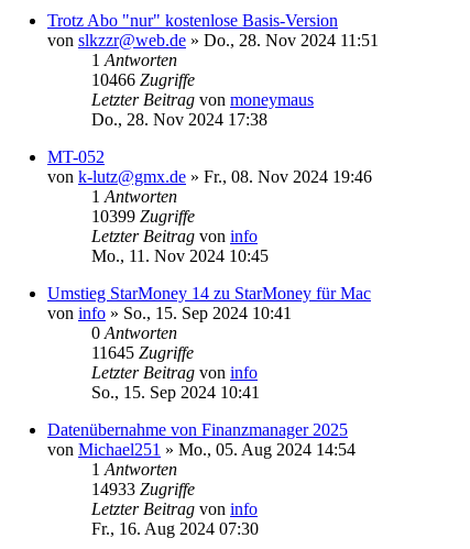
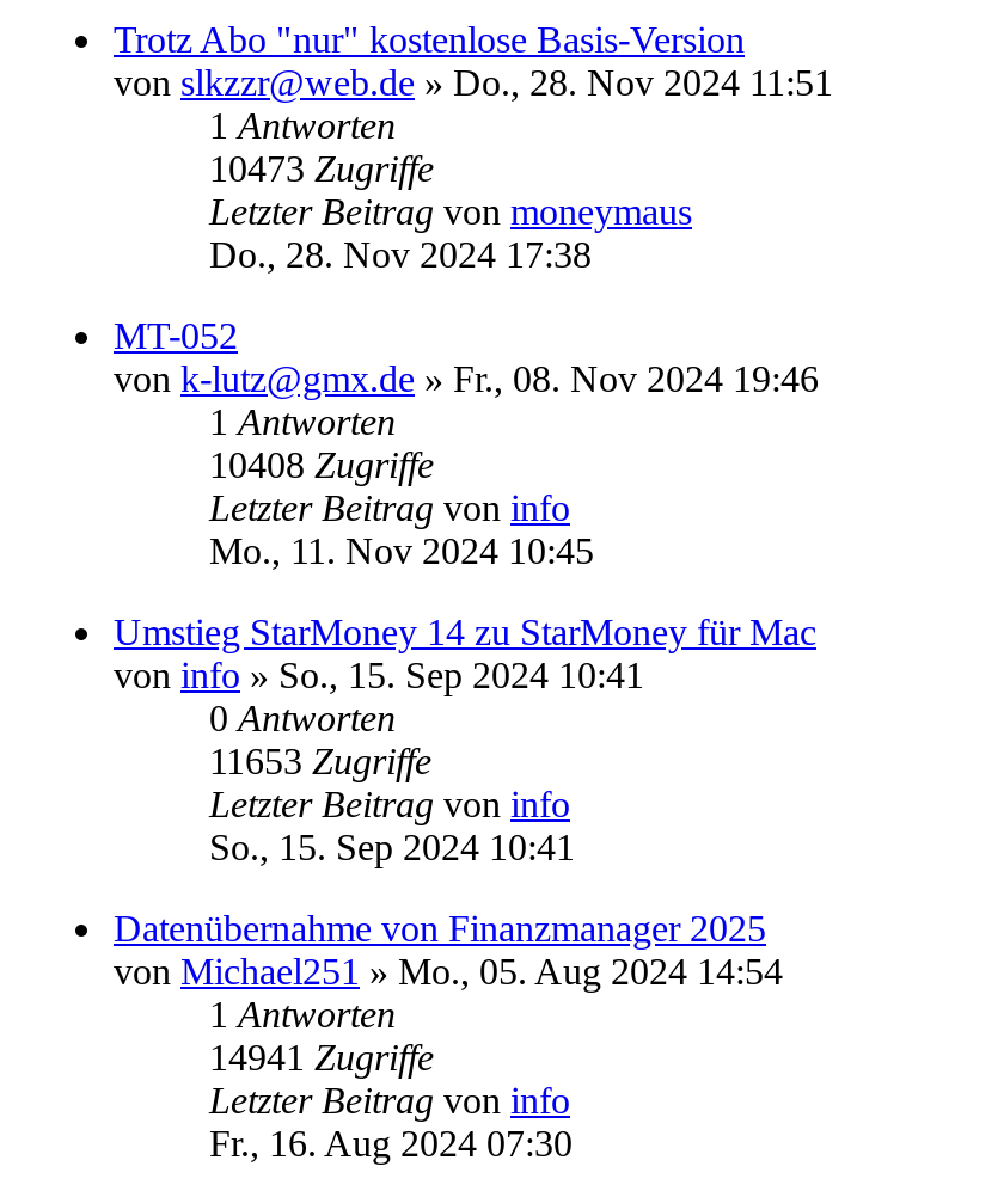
[91,70,195,89] 10466 Zugriffe -> [209,148,434,189] 10473 Zugriffe
[91,207,195,225] 10399 Zugriffe -> [209,444,434,485] 10408 Zugriffe
[91,343,194,362] 11645 Zugriffe -> [209,740,431,781] 11653 Zugriffe
[91,480,195,498] 14933 Zugriffe -> [209,1037,434,1077] 14941 Zugriffe

